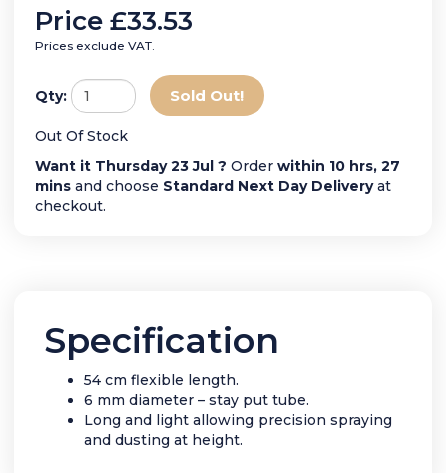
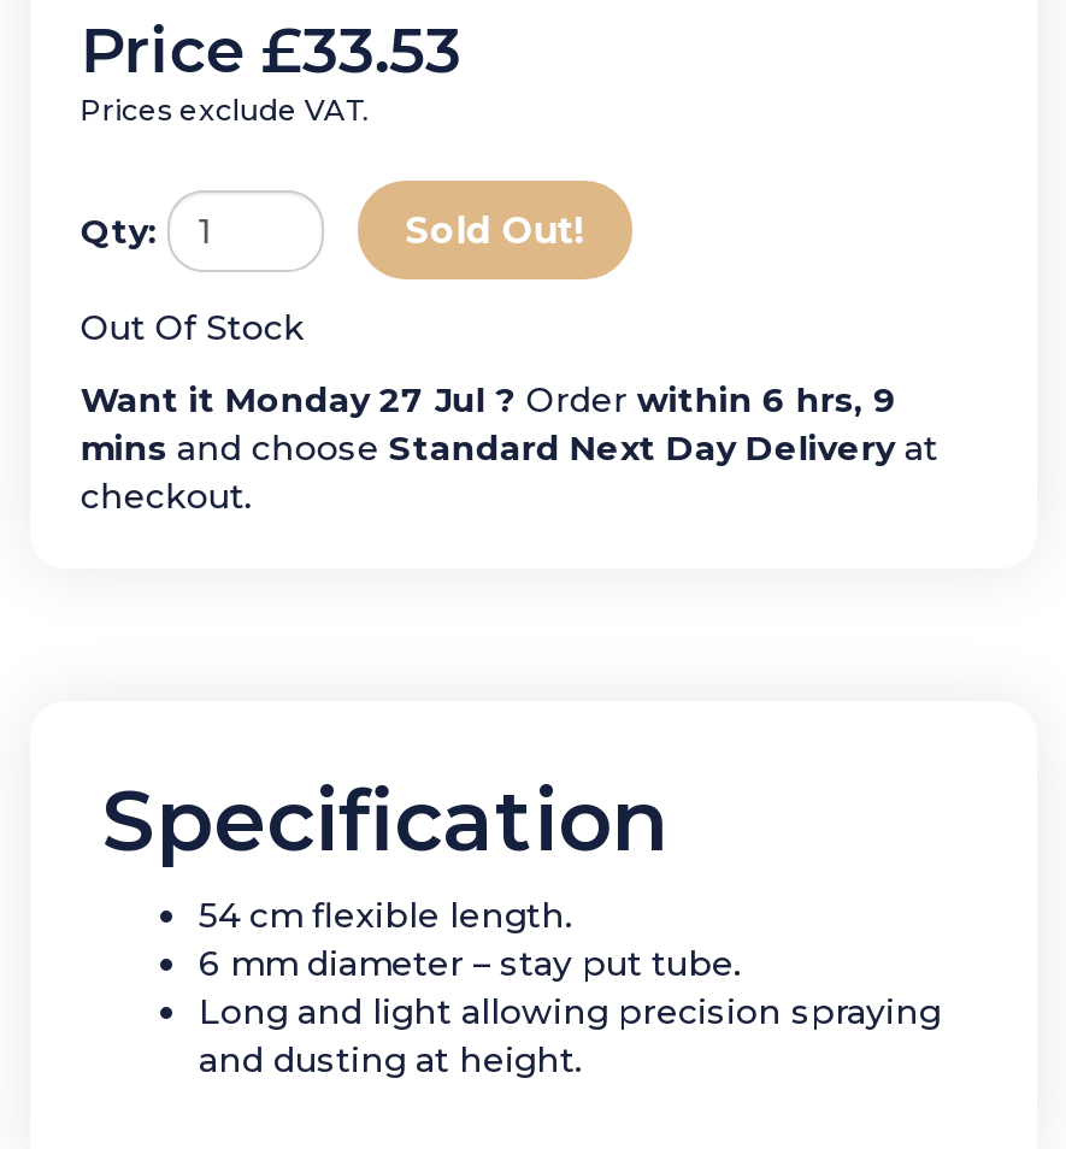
[35,157,400,175] Want it Thursday 23 Jul ? Order within 10 hrs, 27 -> [80,377,897,421] Want it Monday 27 Jul ? Order within 6 hrs, 9

